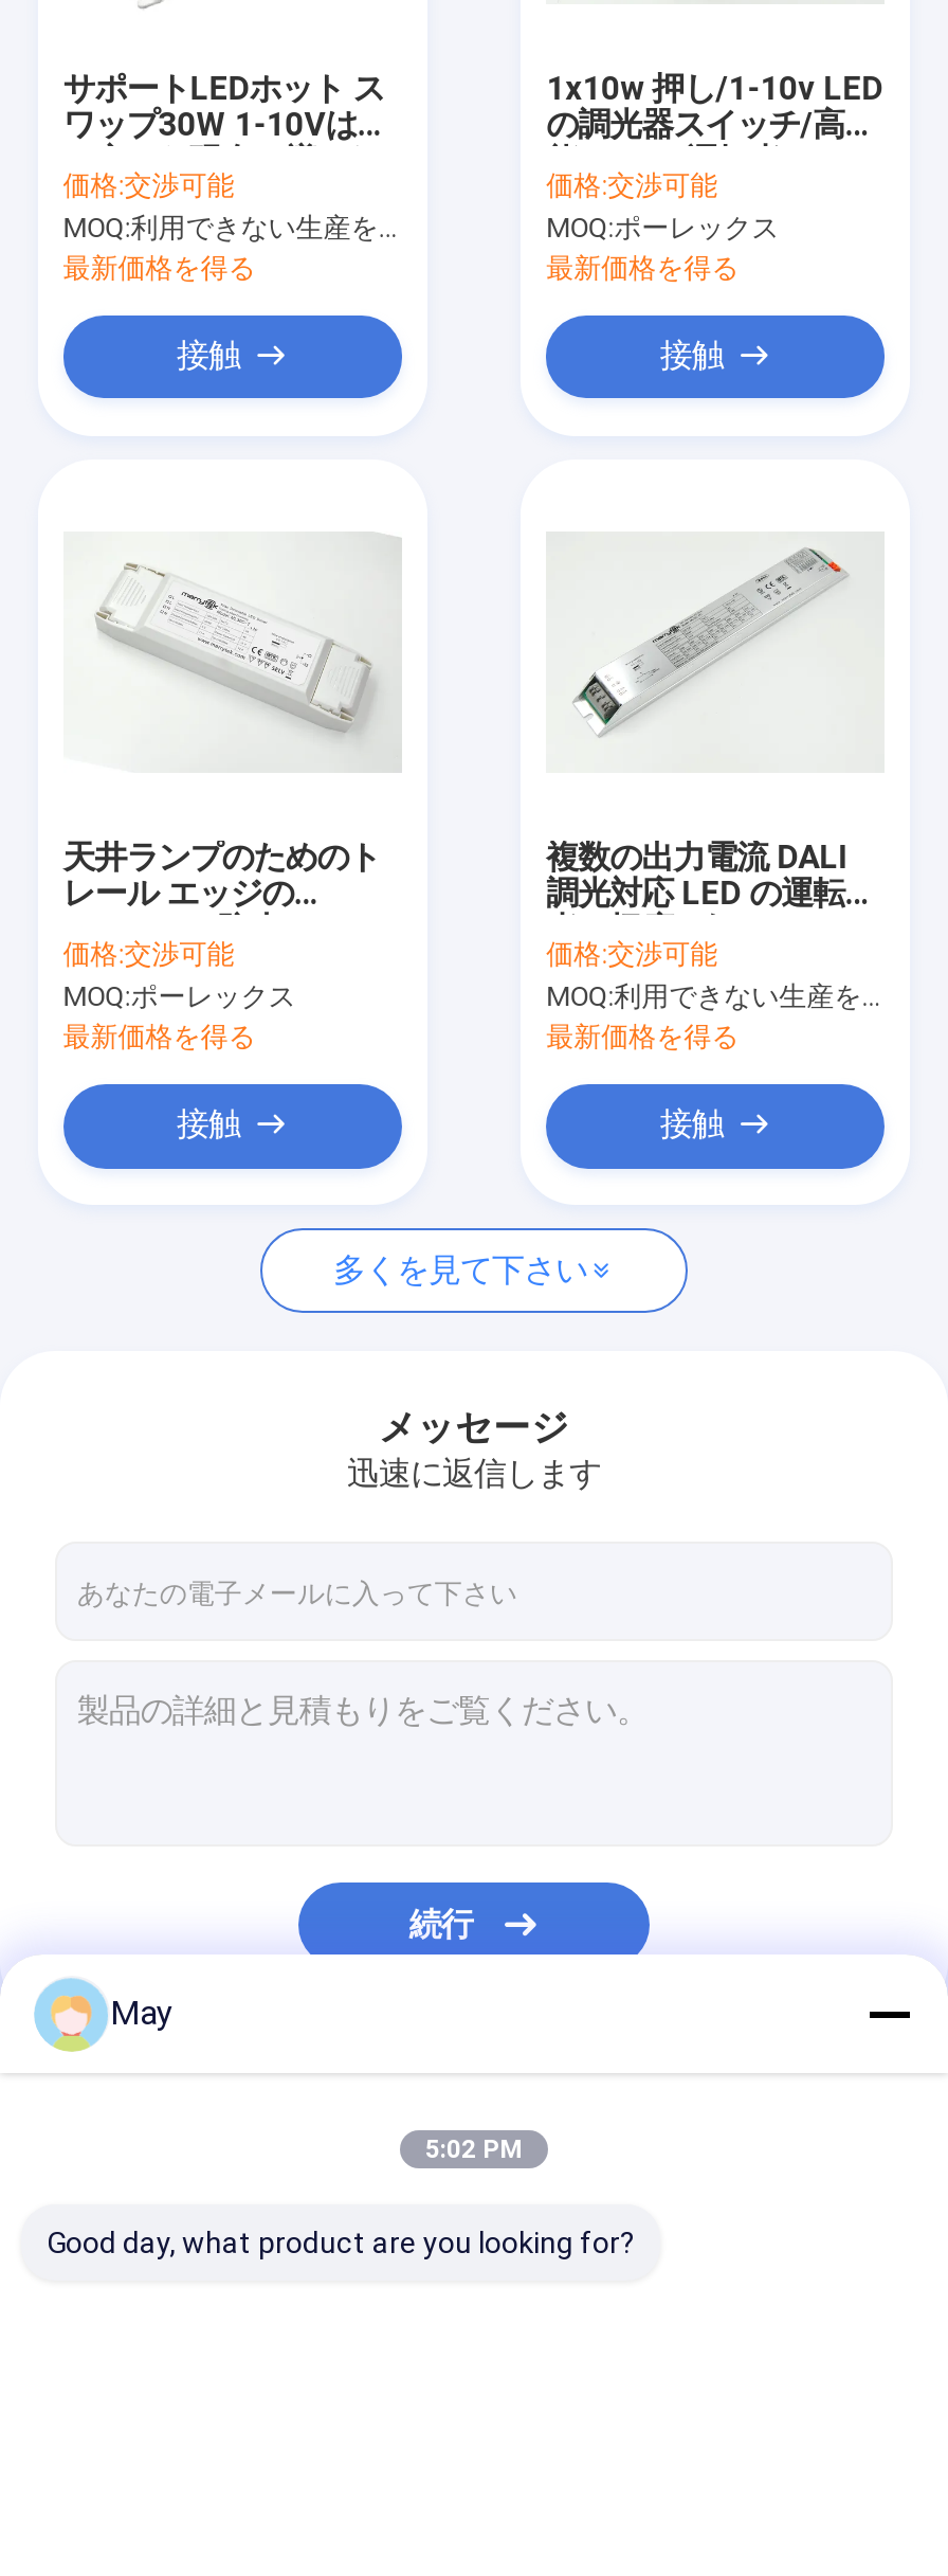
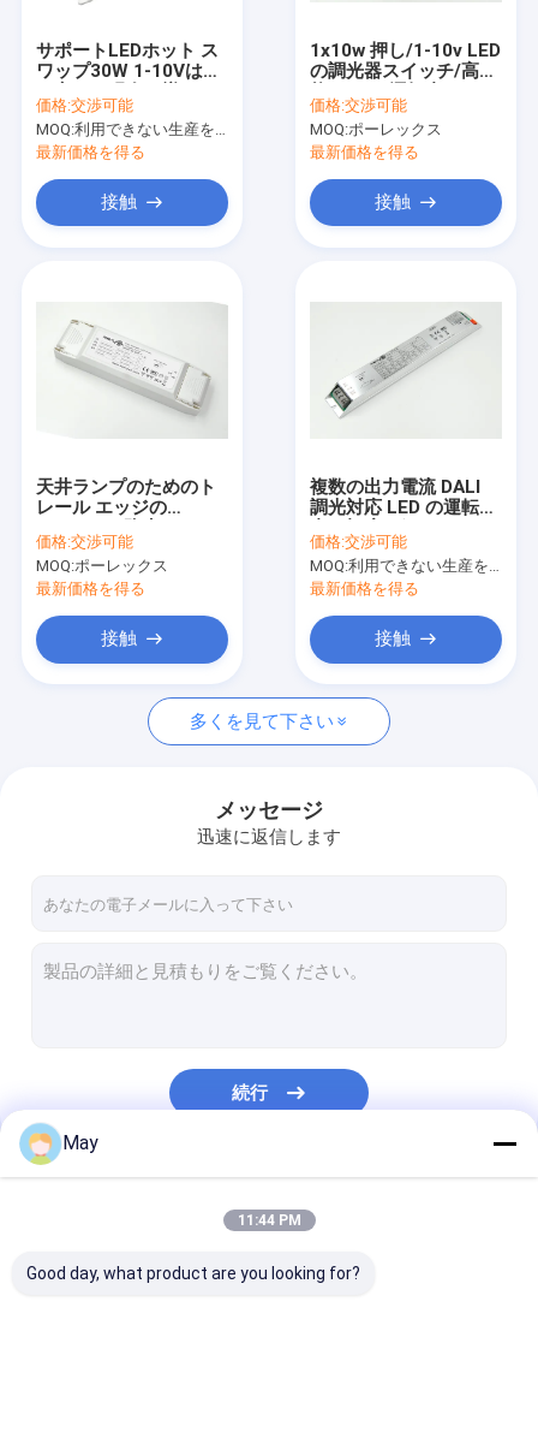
[425,2134,523,2164] 5:02 PM -> [237,1212,301,1229] 11:44 PM

